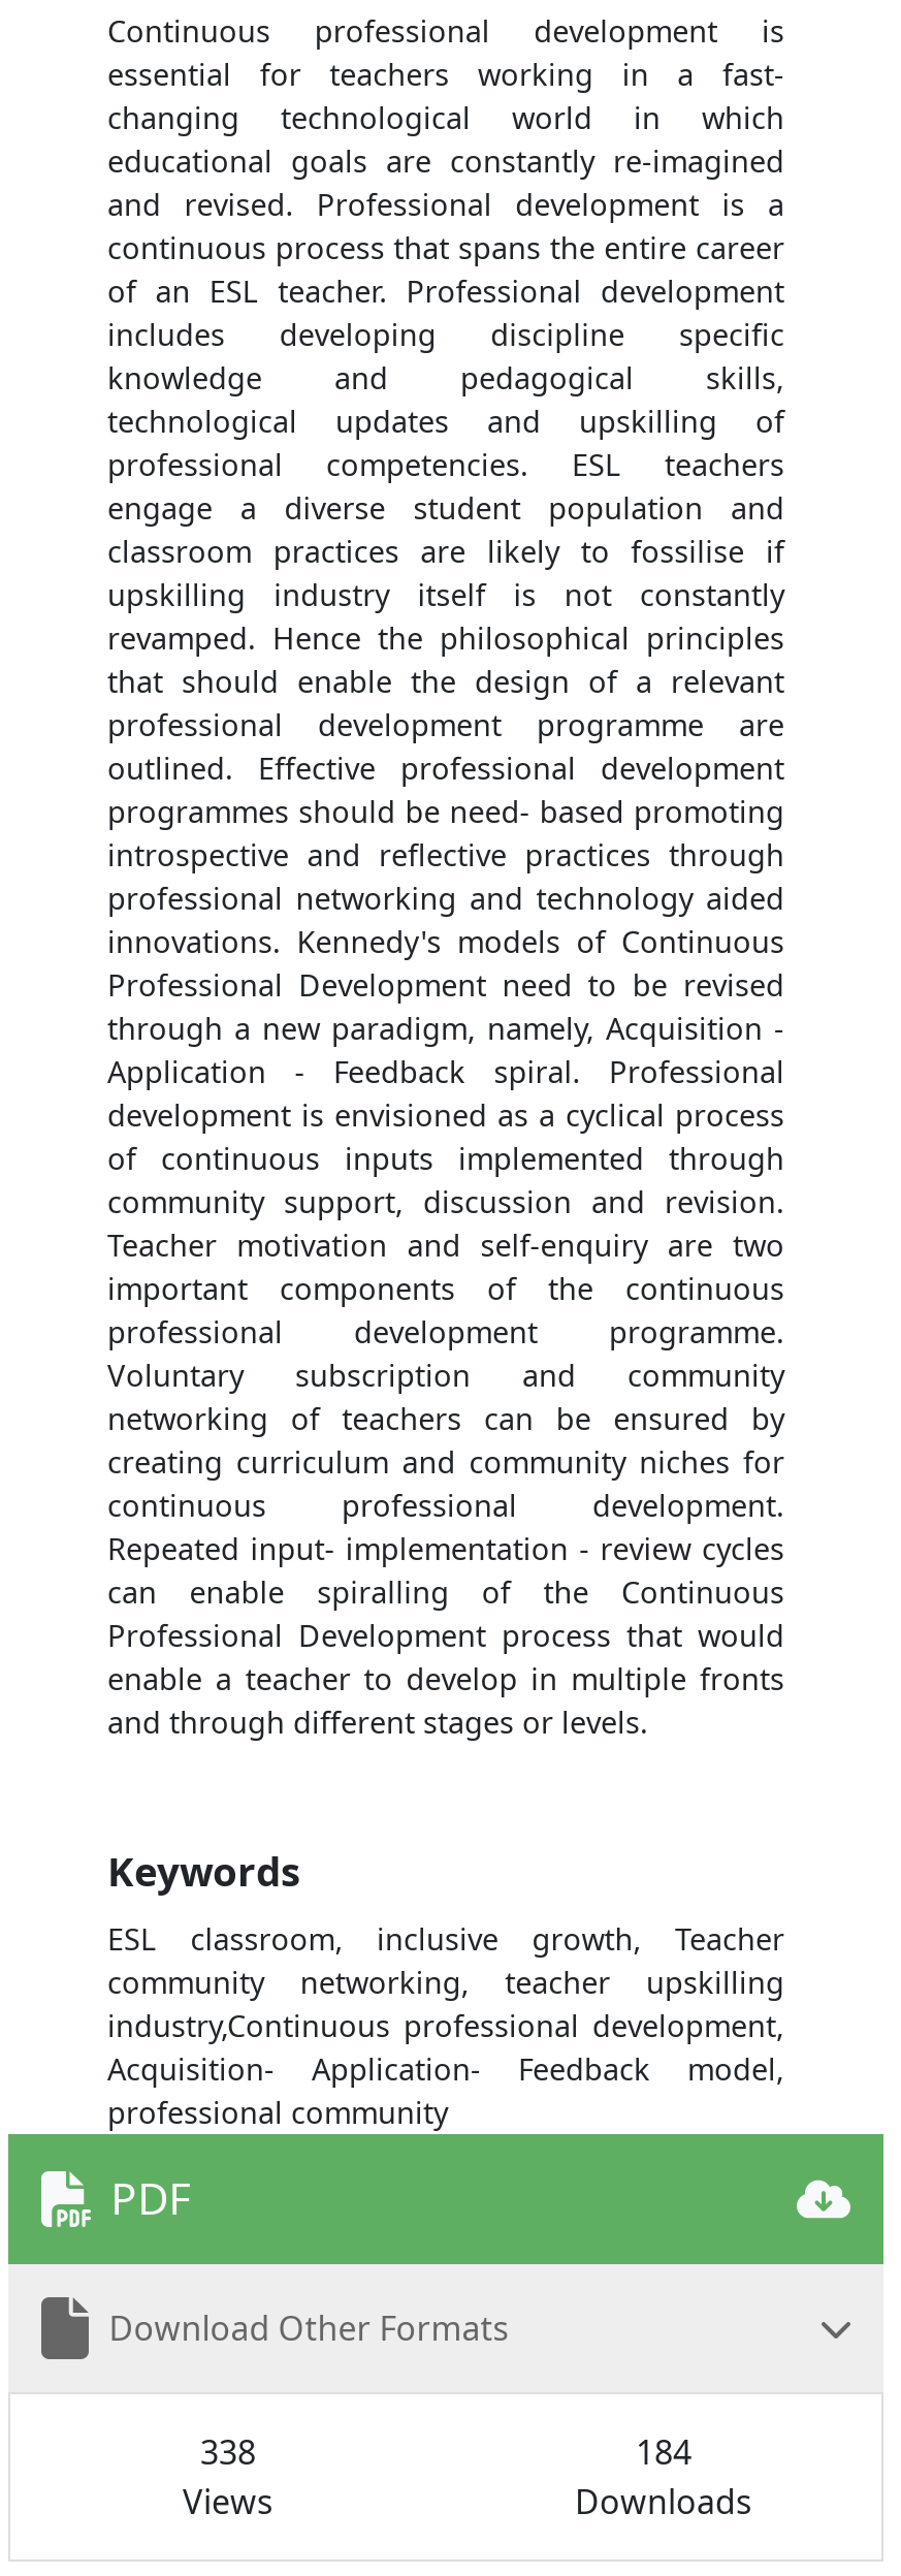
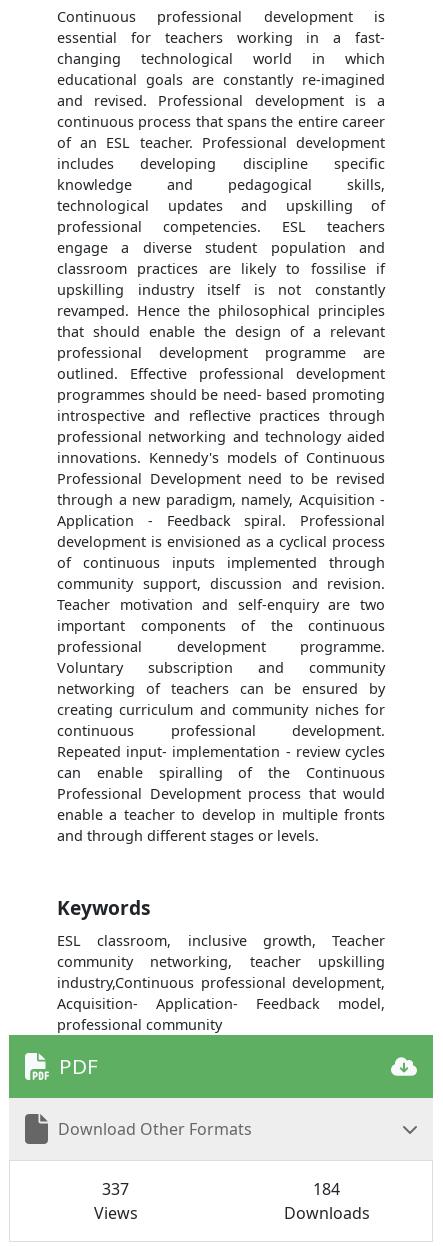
[200,2430,256,2475] 338 -> [102,1178,129,1200] 337

